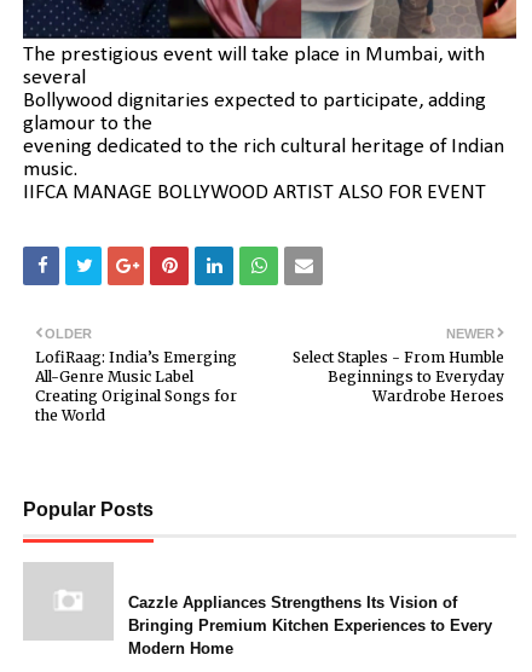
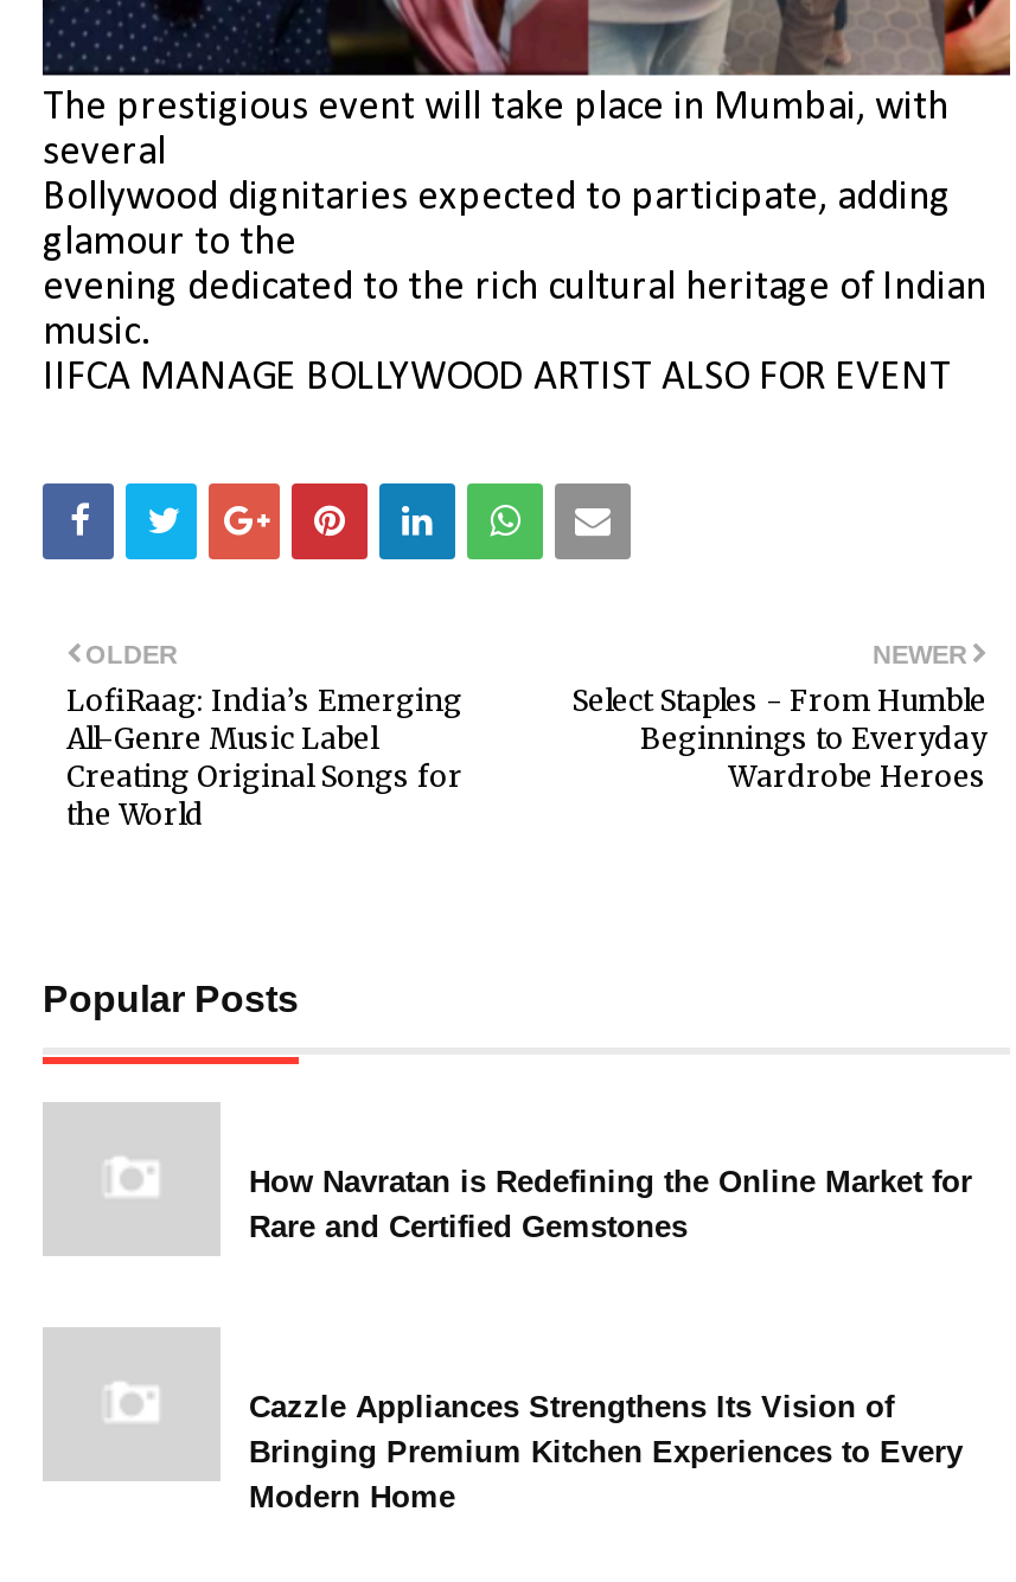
none -> [249,1163,972,1243] How Navratan is Redefining the Online Market for | Rare and Certified Gemstones

